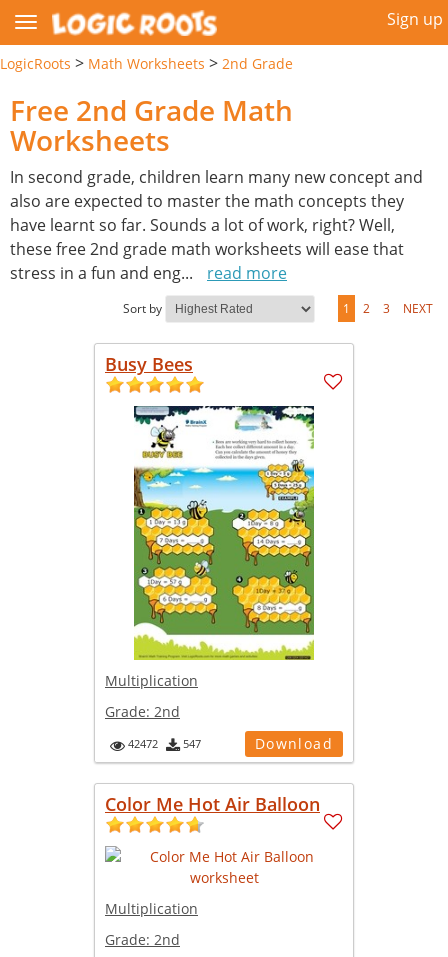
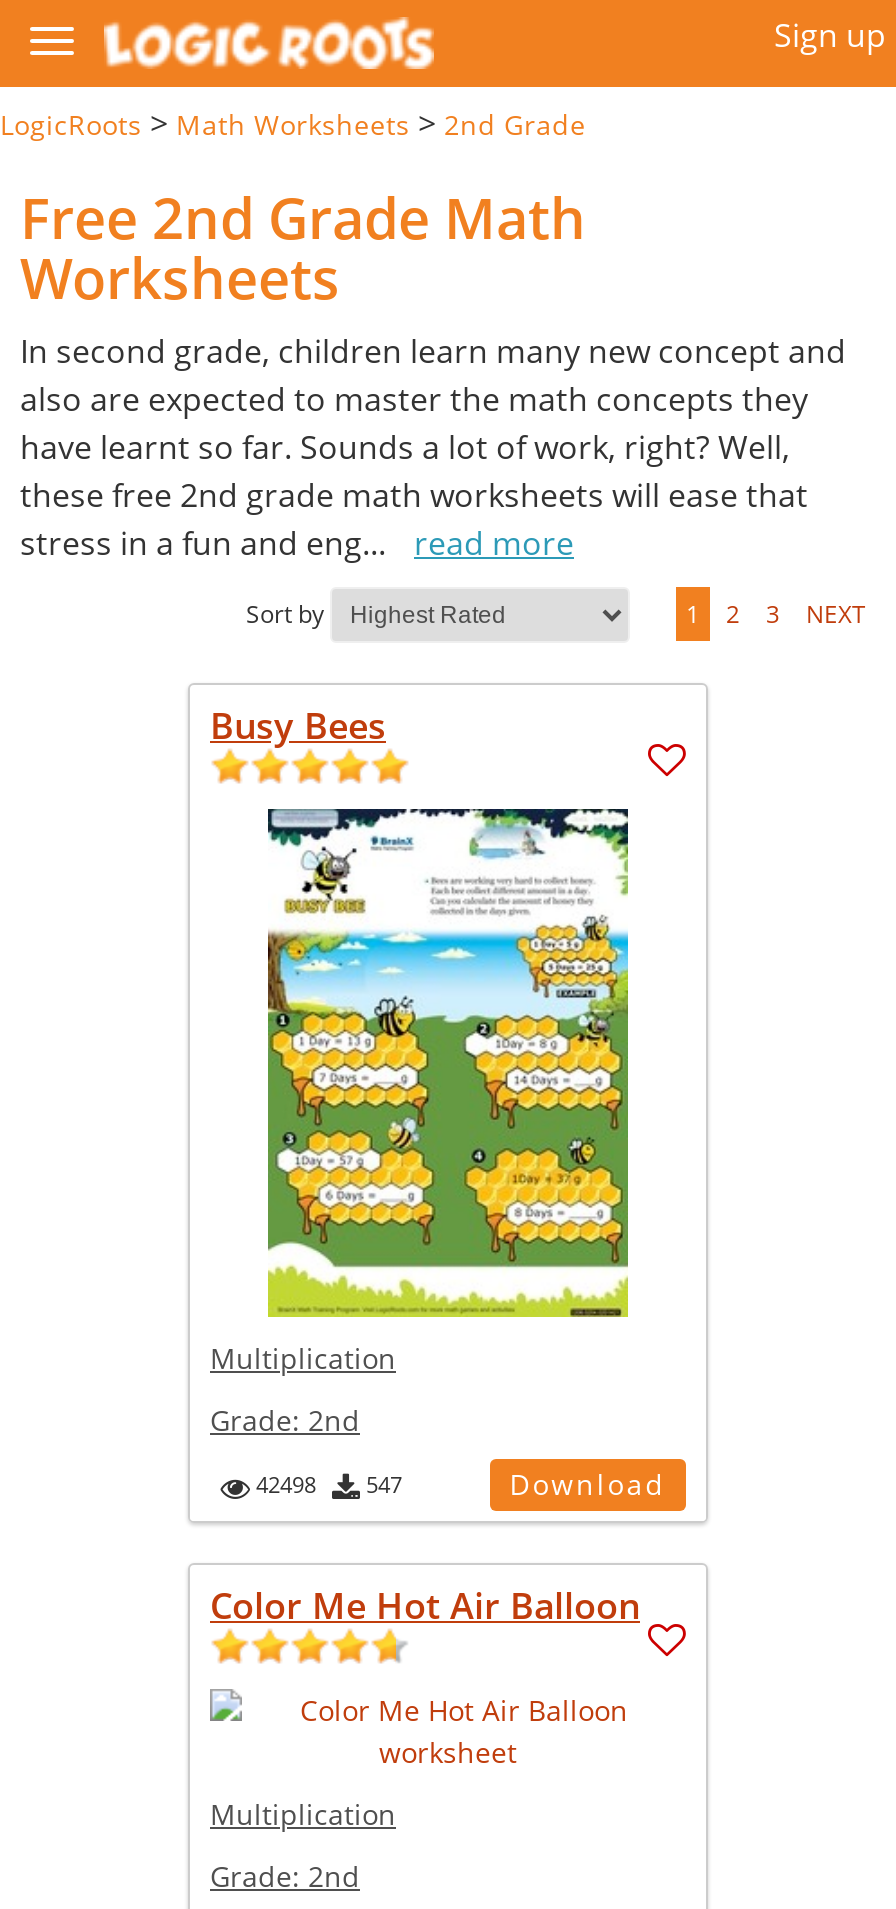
[128,736,201,751] 42472 547 -> [256,1470,402,1500] 42498 547

